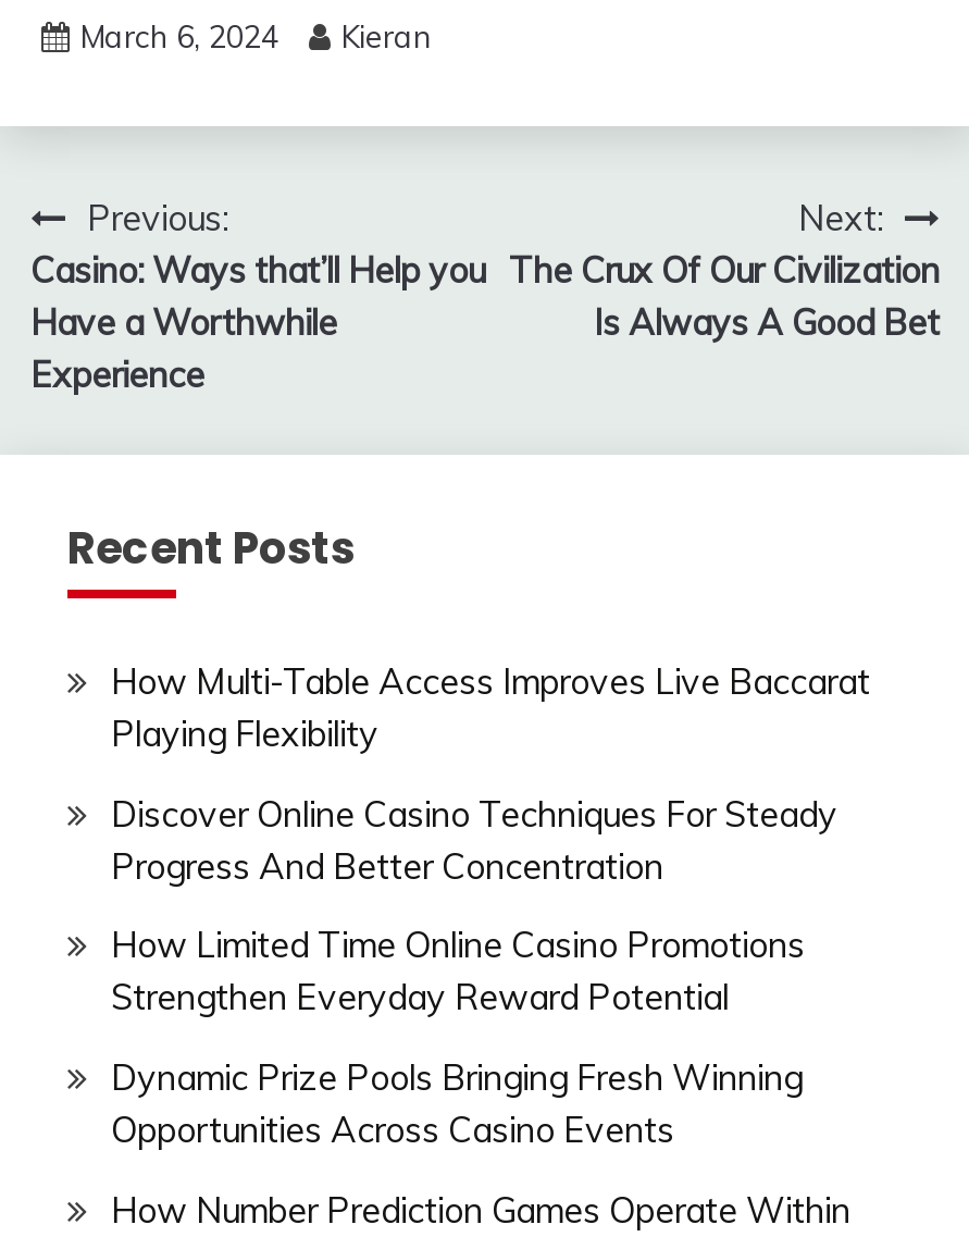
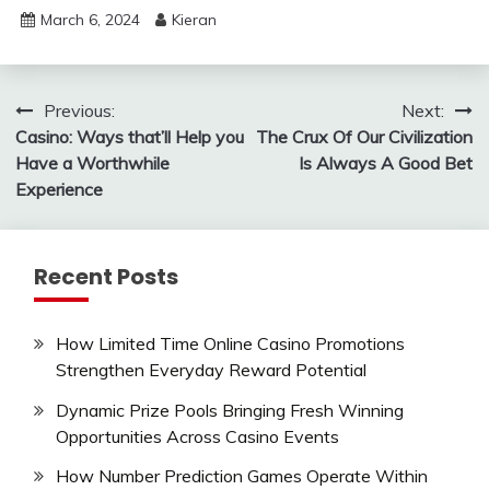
[111,659,870,887] How Multi-Table Access Improves Live Baccarat | Playing Flexibility | Discover Online Casino Techniques For Steady | Progress And Better Concentration -> none

